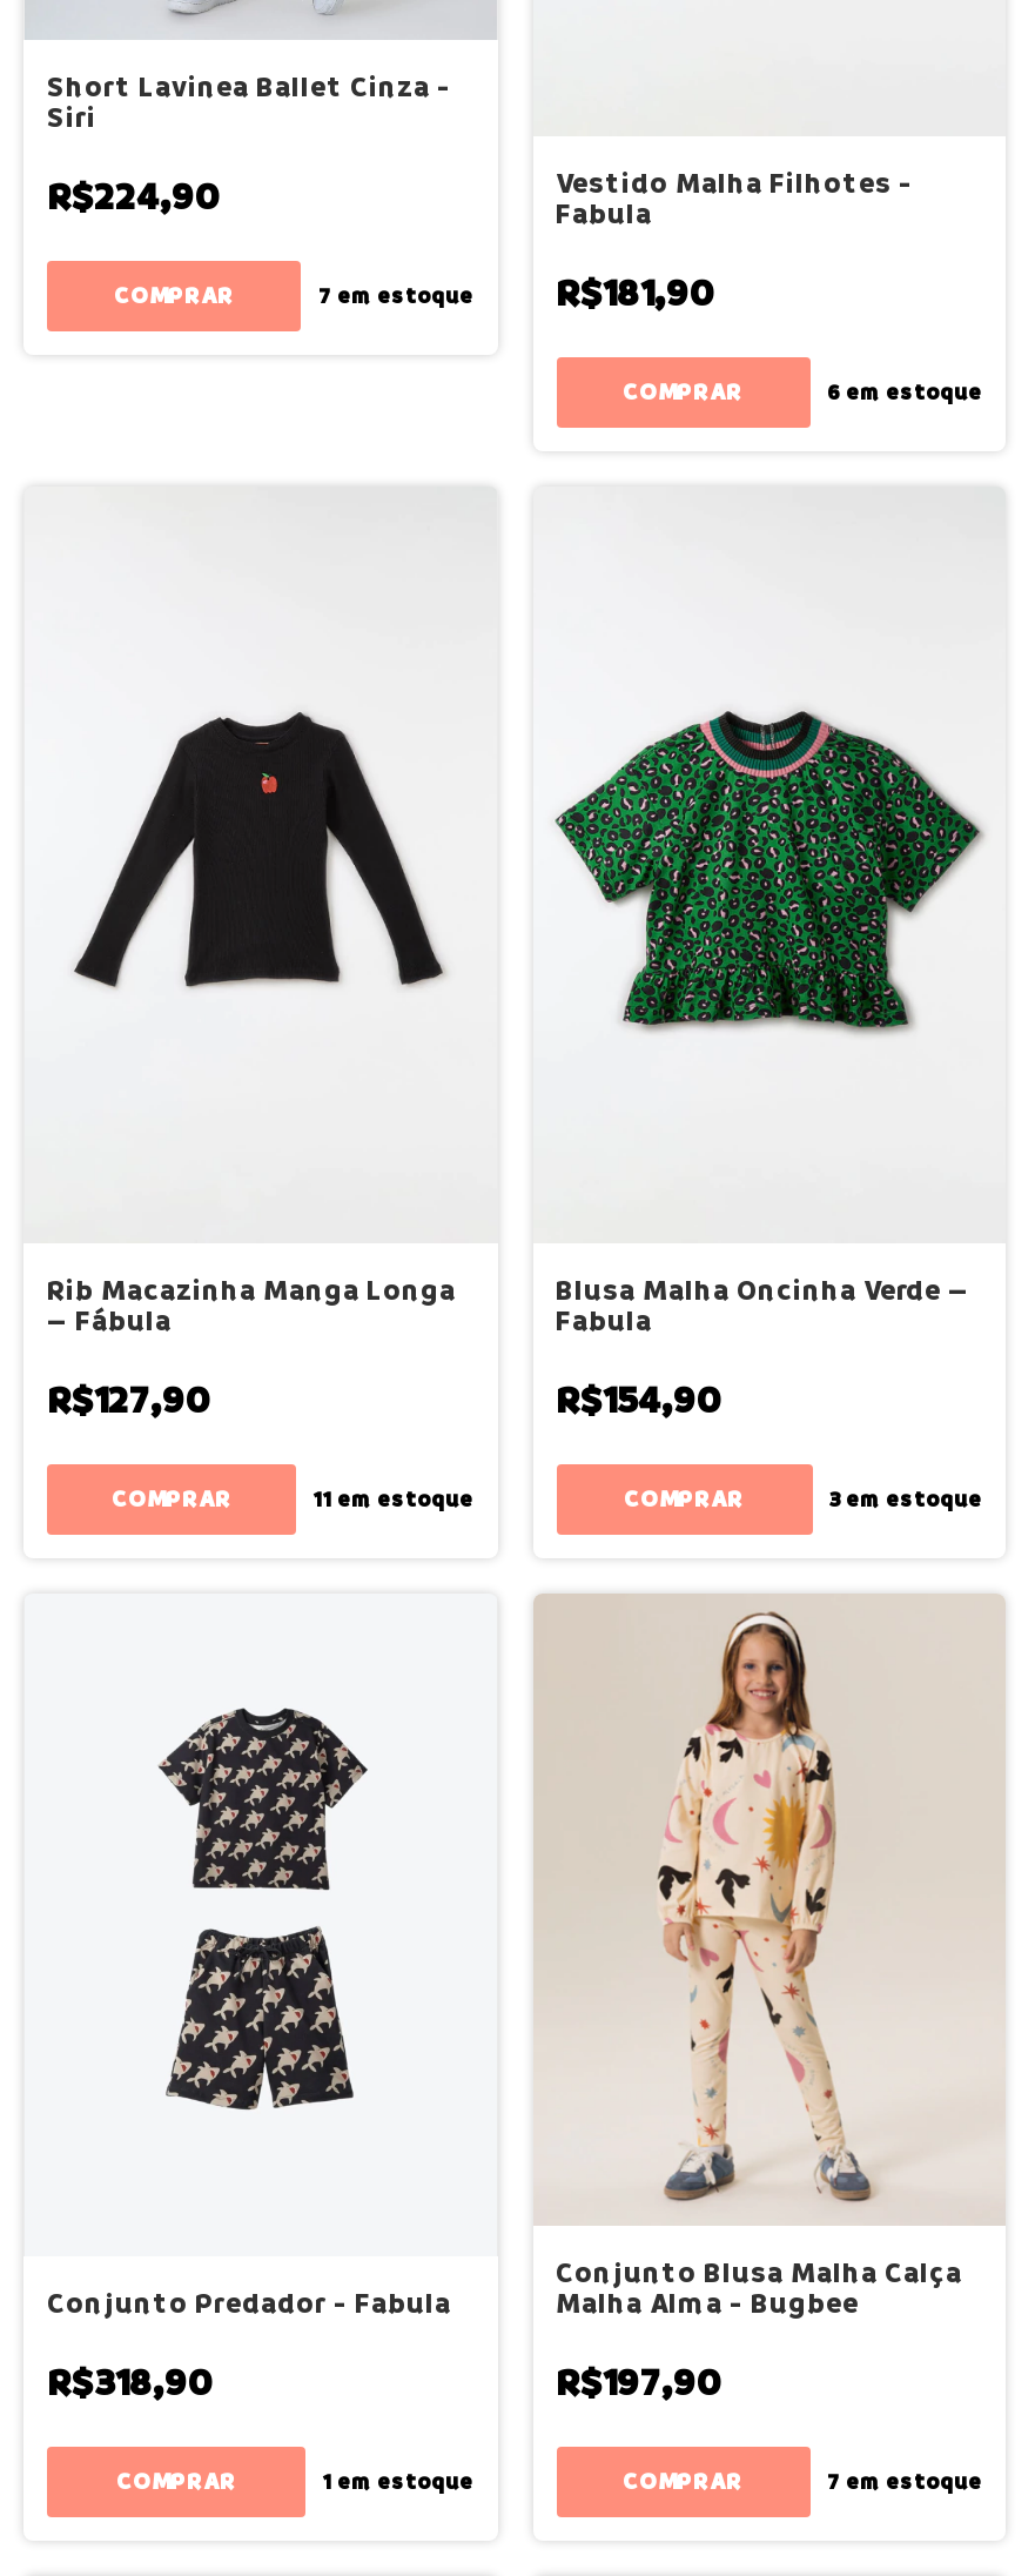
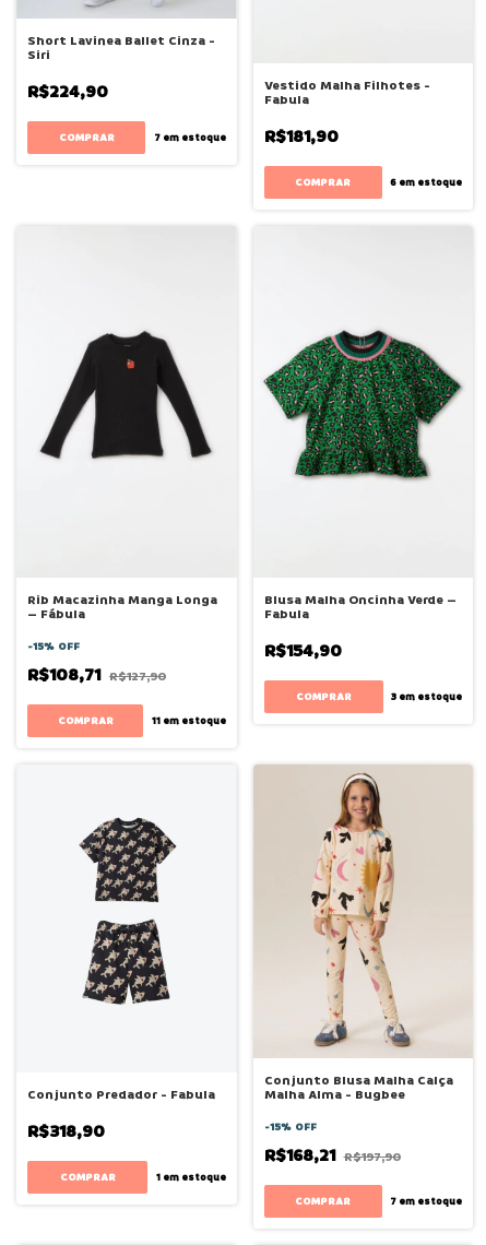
[47,1375,211,1427] R$127,90 -> [27,639,166,687] -15% OFF | R$108,71 R$127,90
[556,2357,723,2409] R$197,90 -> [264,1119,400,1167] -15% OFF | R$168,21 R$197,90

